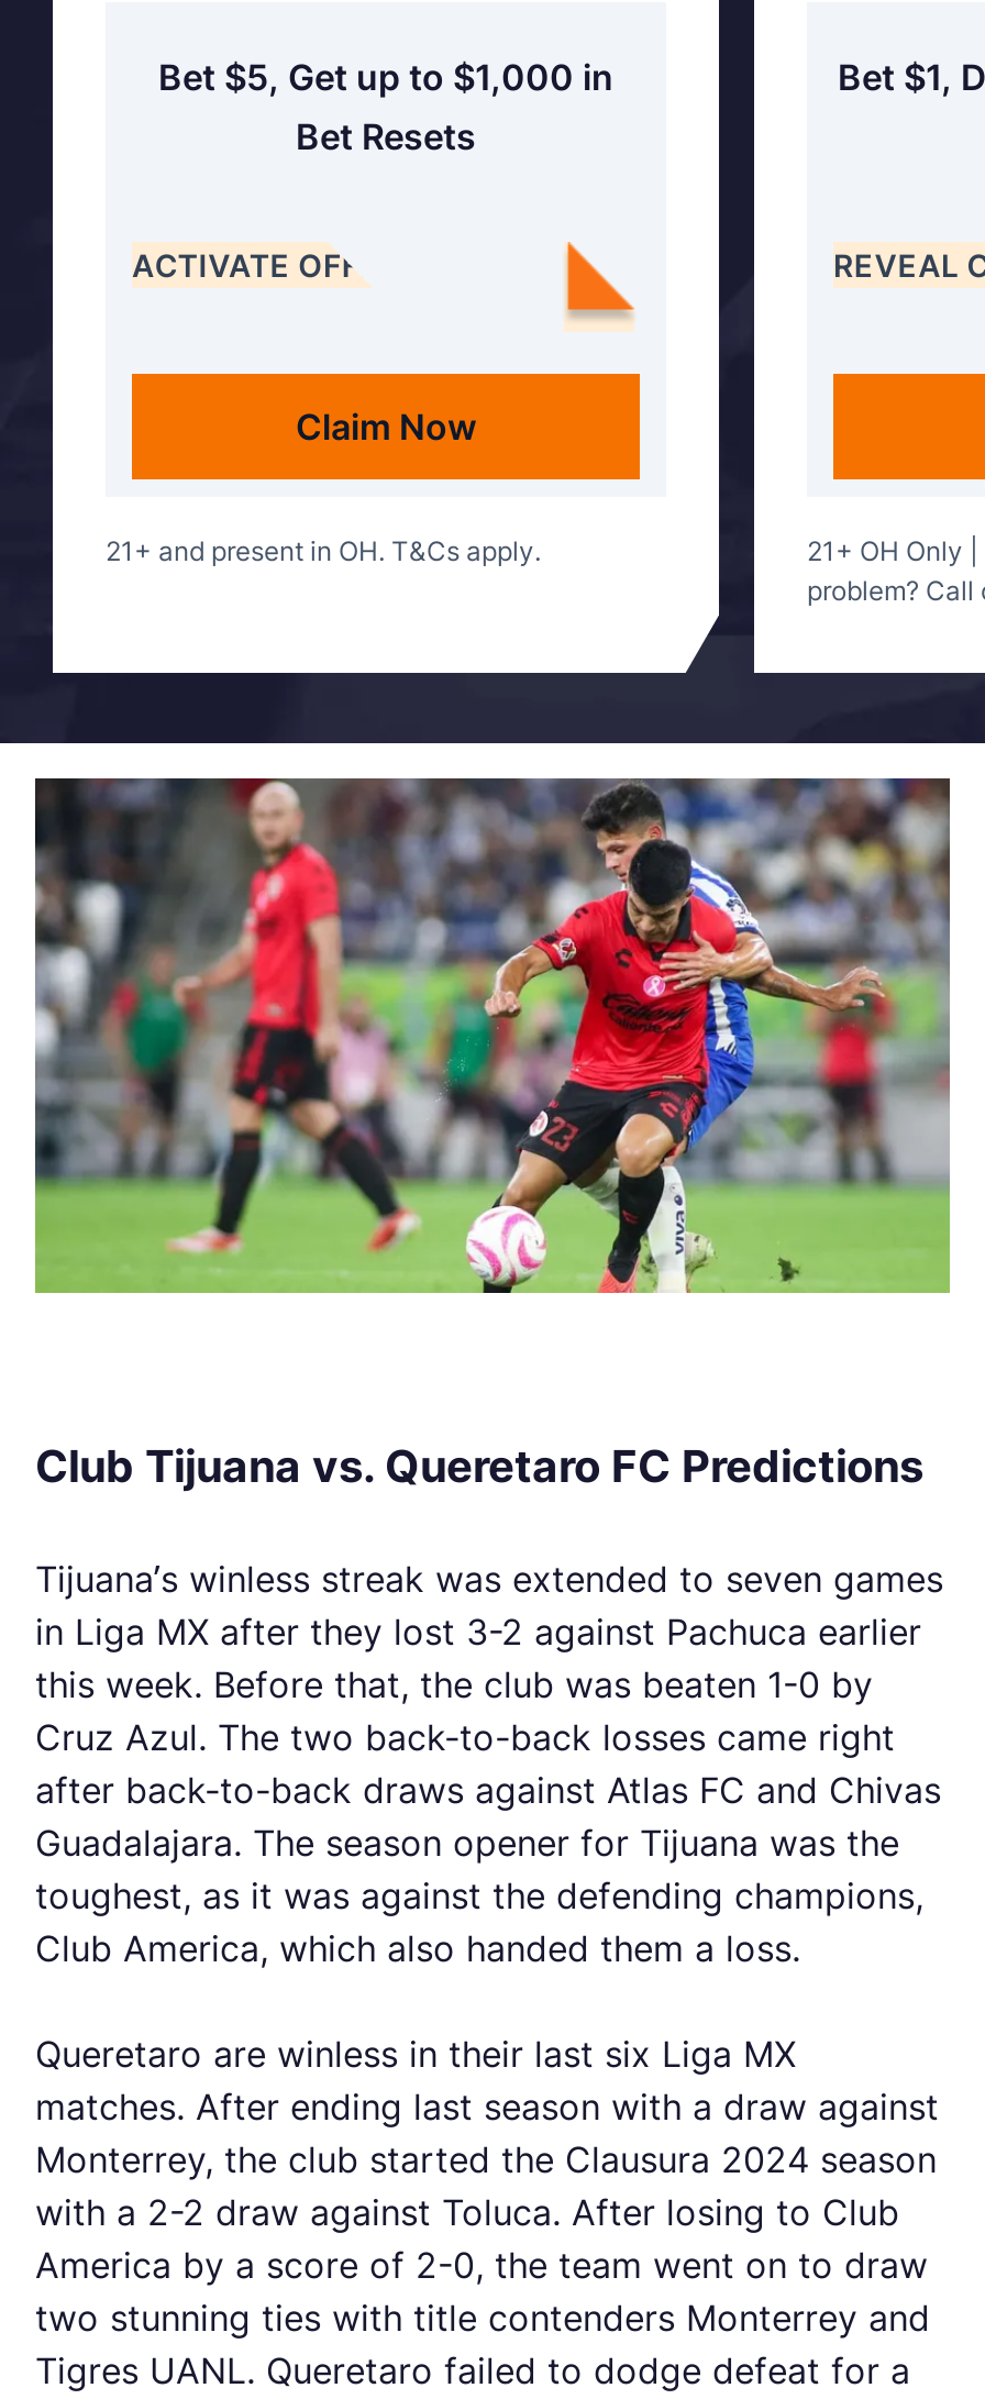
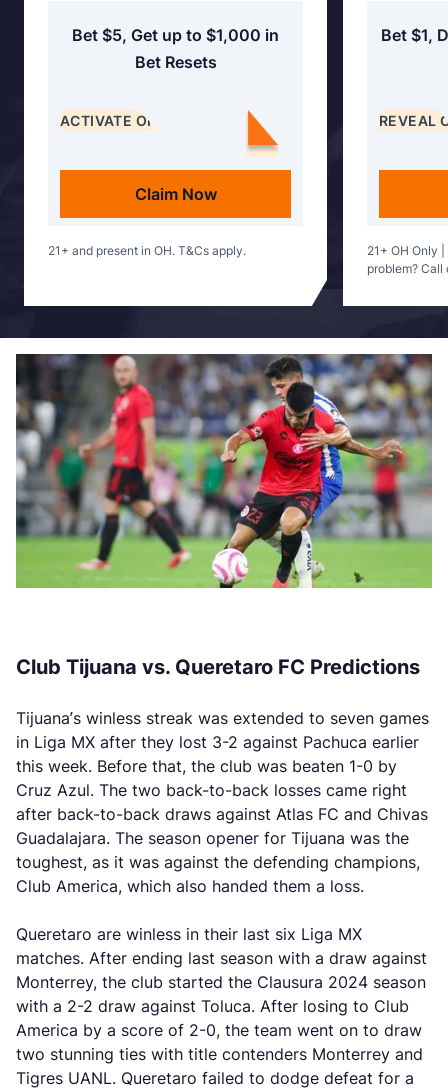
[543,242,635,341] [image] -> [246,110,288,156] [image]

